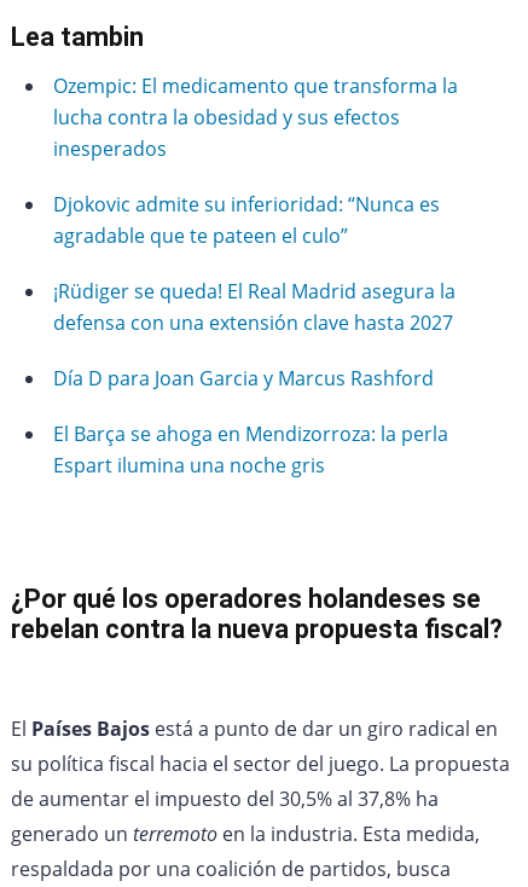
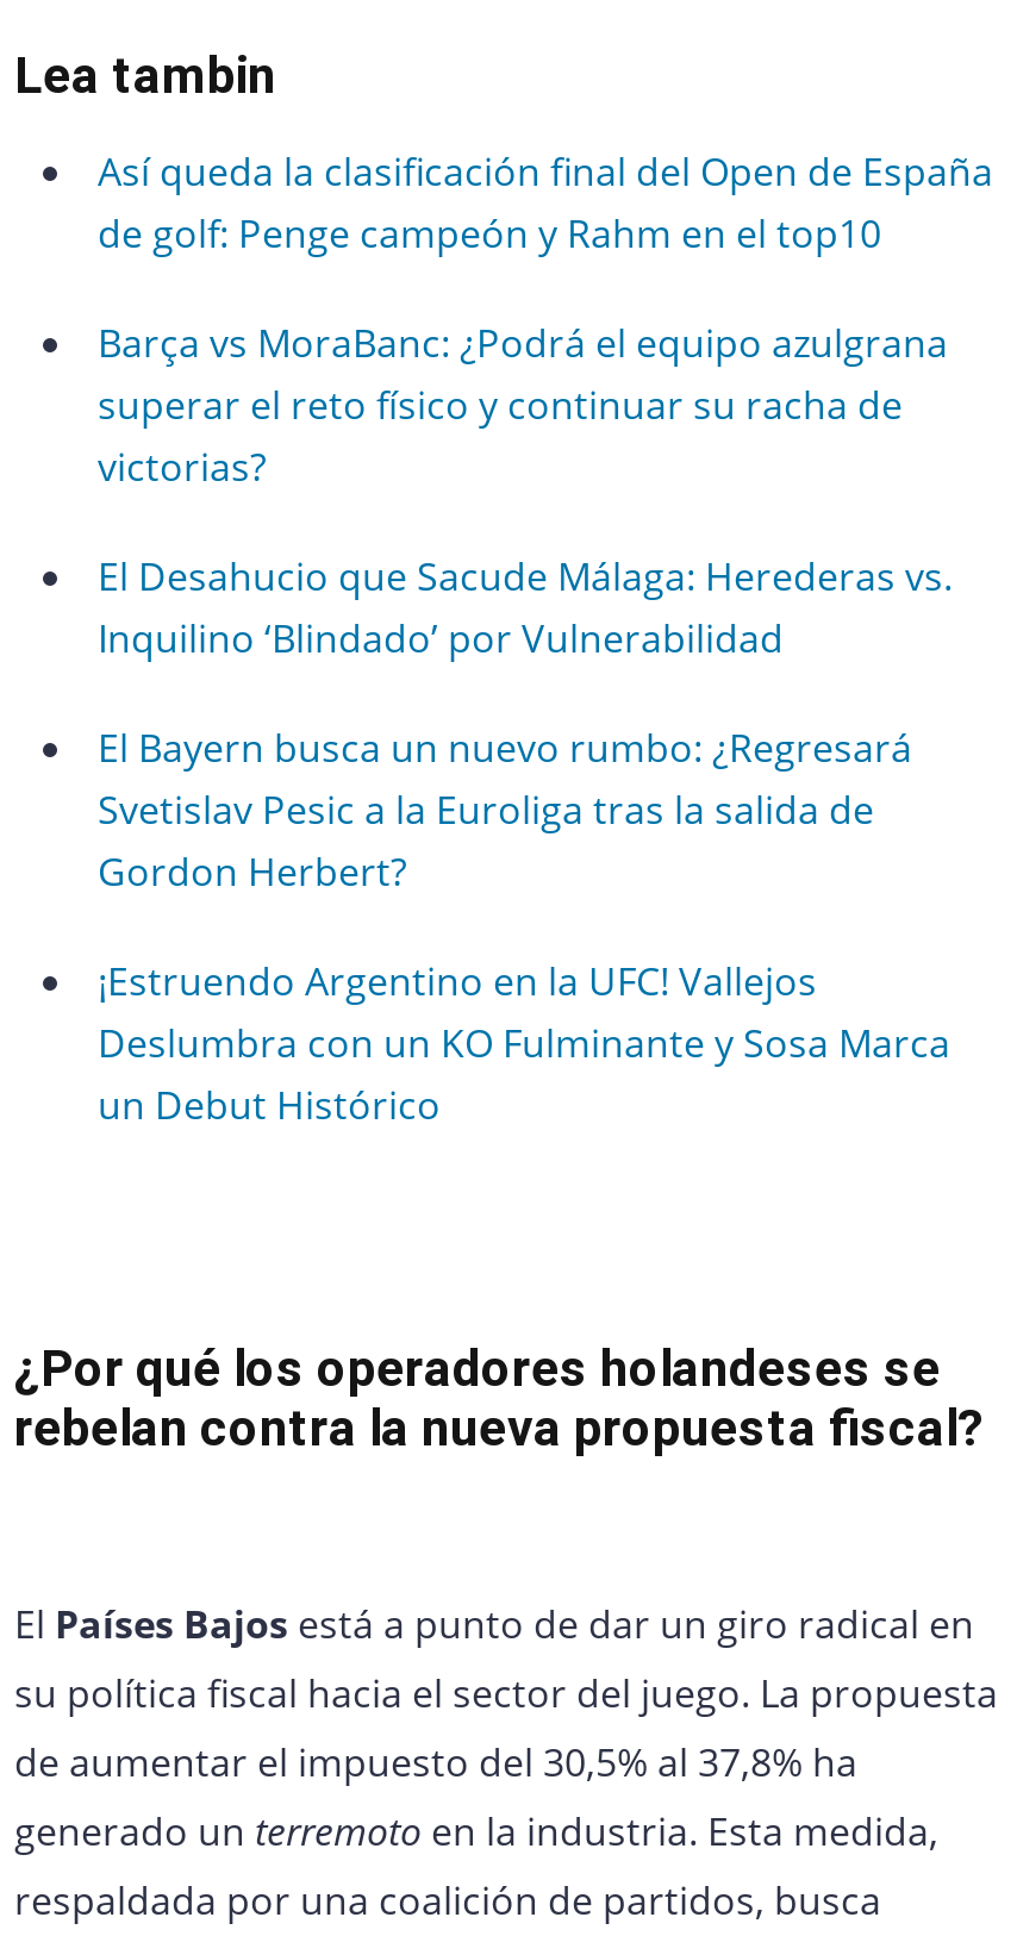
[53,73,458,162] Ozempic: El medicamento que transforma la | lucha contra la obesidad y sus efectos | inesperados -> [98,145,993,260] Así queda la clasificación final del Open de España | de golf: Penge campeón y Rahm en el top10
[53,191,440,249] Djokovic admite su inferioridad: “Nunca es | agradable que te pateen el culo” -> [98,317,948,493] Barça vs MoraBanc: ¿Podrá el equipo azulgrana | superar el reto físico y continuar su racha de | victorias?
[53,278,456,336] ¡Rüdiger se queda! El Real Madrid asegura la | defensa con una extensión clave hasta 2027 -> [98,550,953,665] El Desahucio que Sacude Málaga: Herederas vs. | Inquilino ‘Blindado’ por Vulnerabilidad
[53,365,434,392] Día D para Joan Garcia y Marcus Rashford -> [98,722,912,898] El Bayern busca un nuevo rumbo: ¿Regresará | Svetislav Pesic a la Euroliga tras la salida de | Gordon Herbert?
[53,421,448,479] El Barça se ahoga en Mendizorroza: la perla | Espart ilumina una noche gris -> [98,955,950,1131] ¡Estruendo Argentino en la UFC! Vallejos | Deslumbra con un KO Fulminante y Sosa Marca | un Debut Histórico

